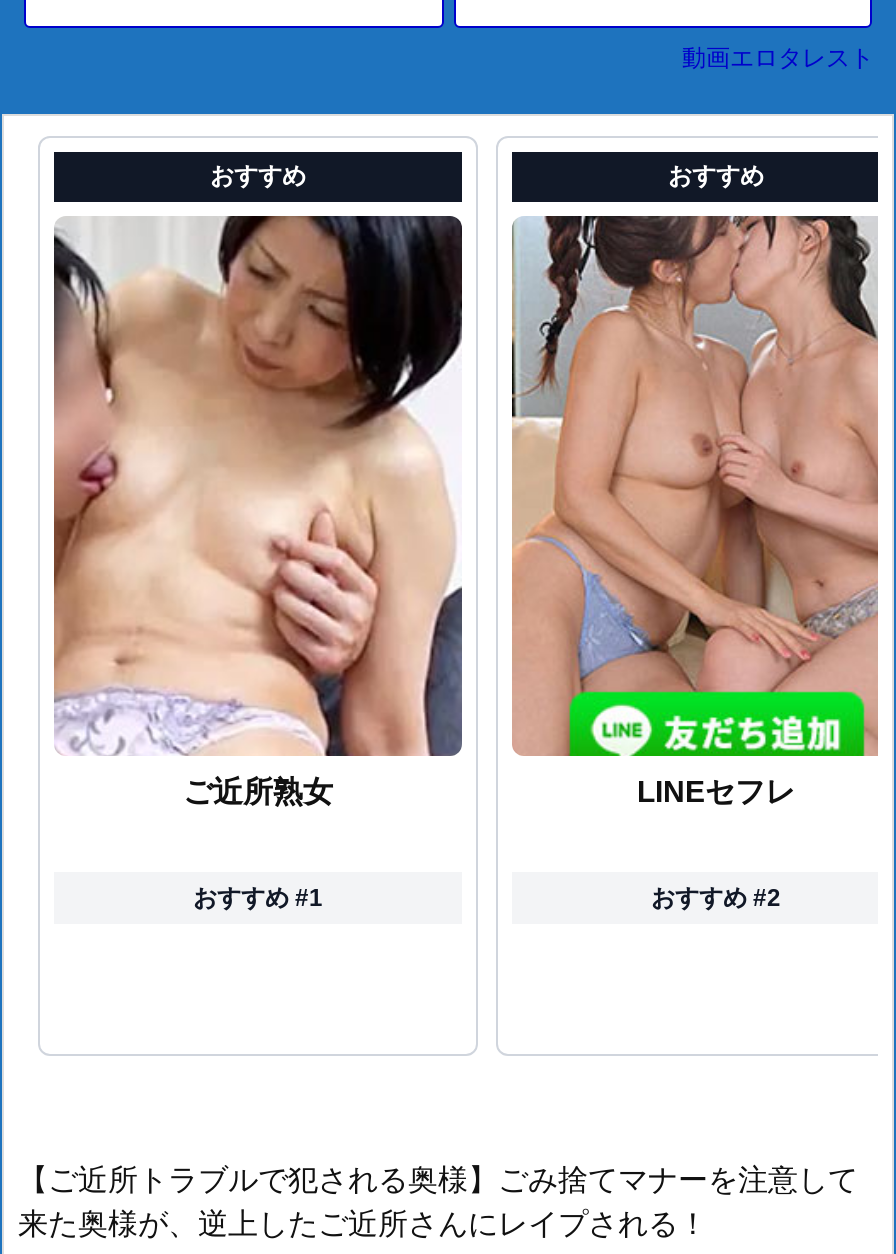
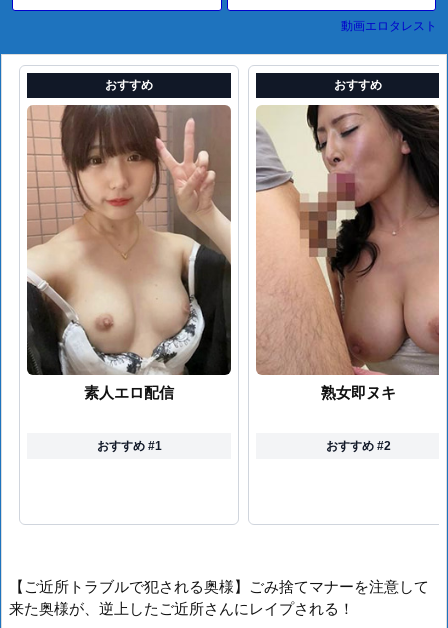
[52,214,464,808] [image] | ご近所熟女 -> [26,104,232,401] [image] | 素人エロ配信
[510,214,878,808] [image] | LINEセフレ -> [256,104,440,401] [image] | 熟女即ヌキ

